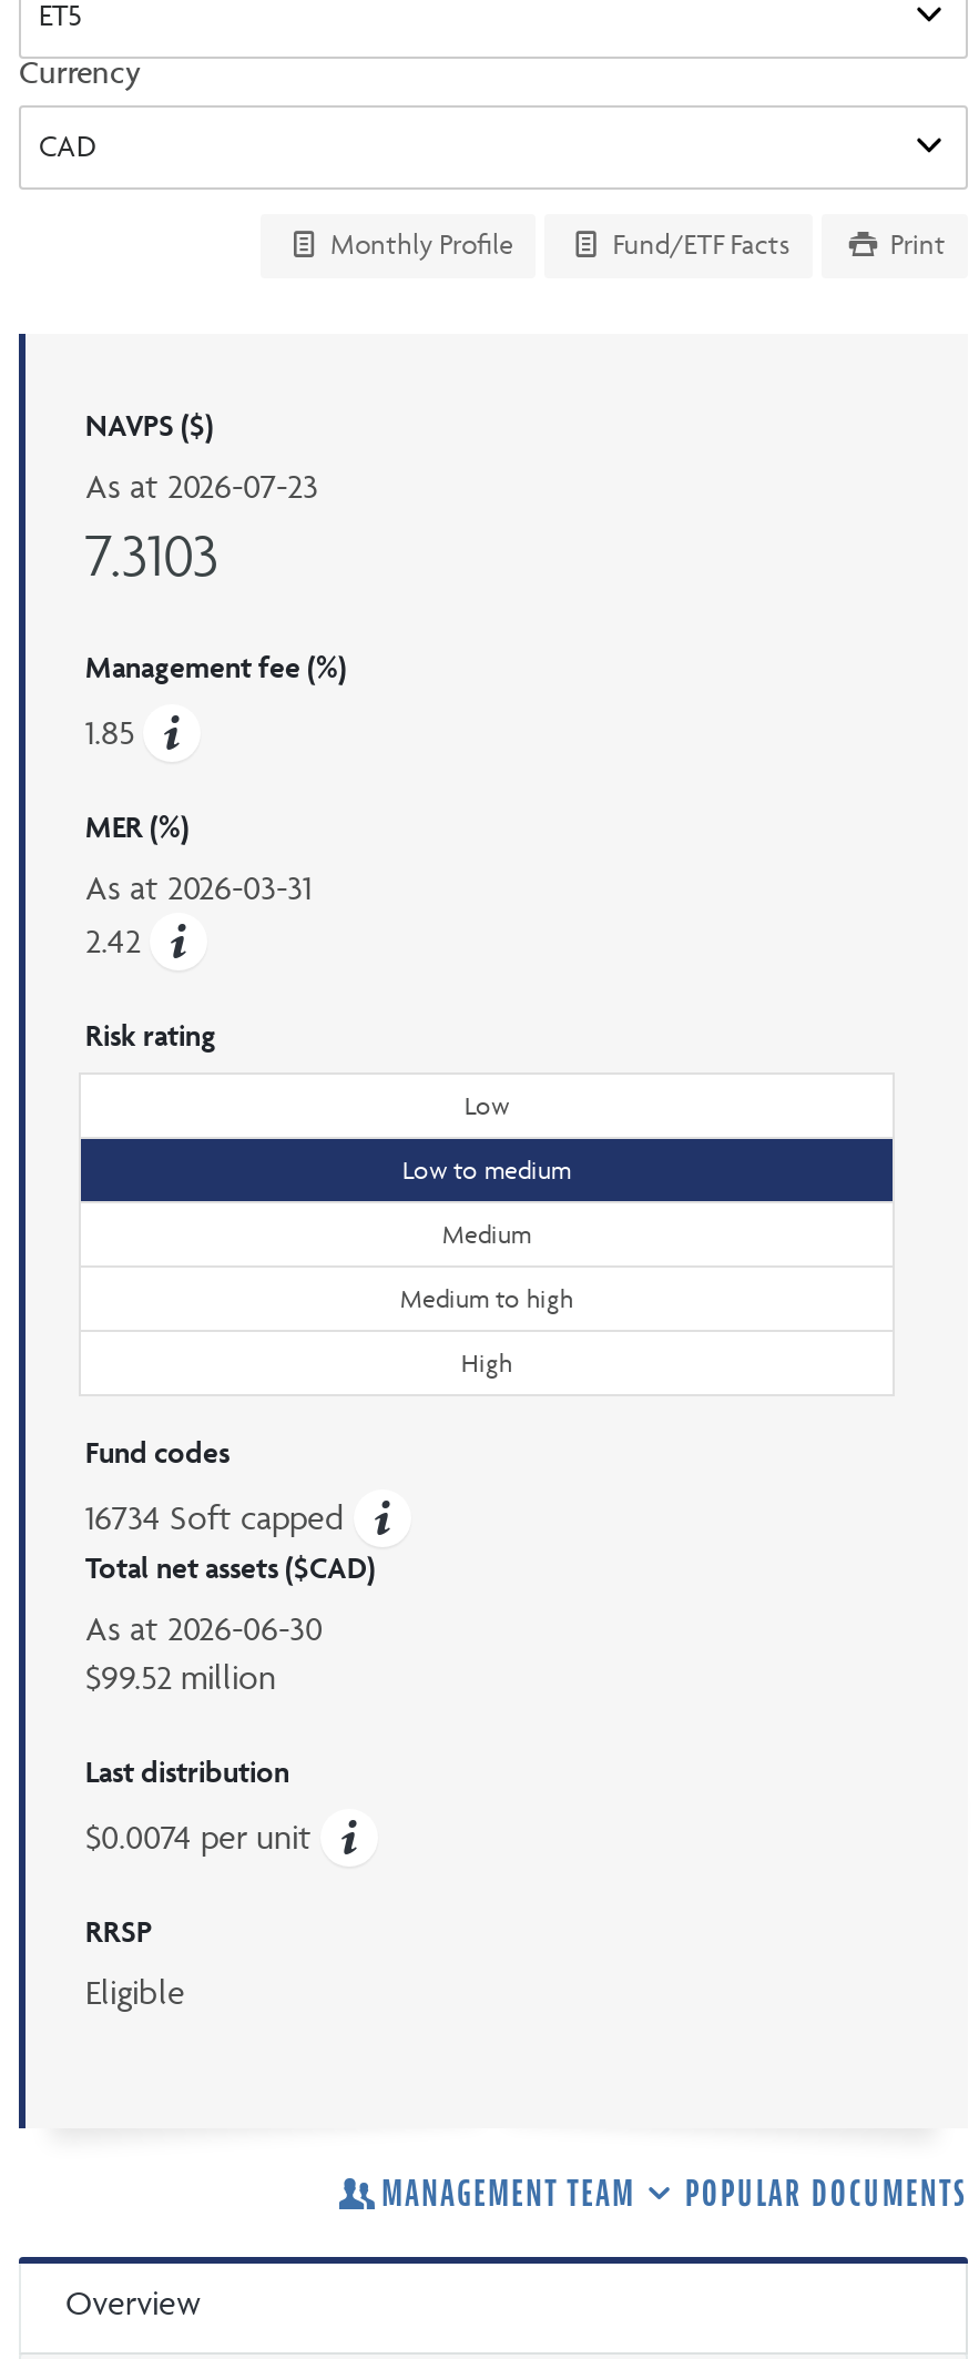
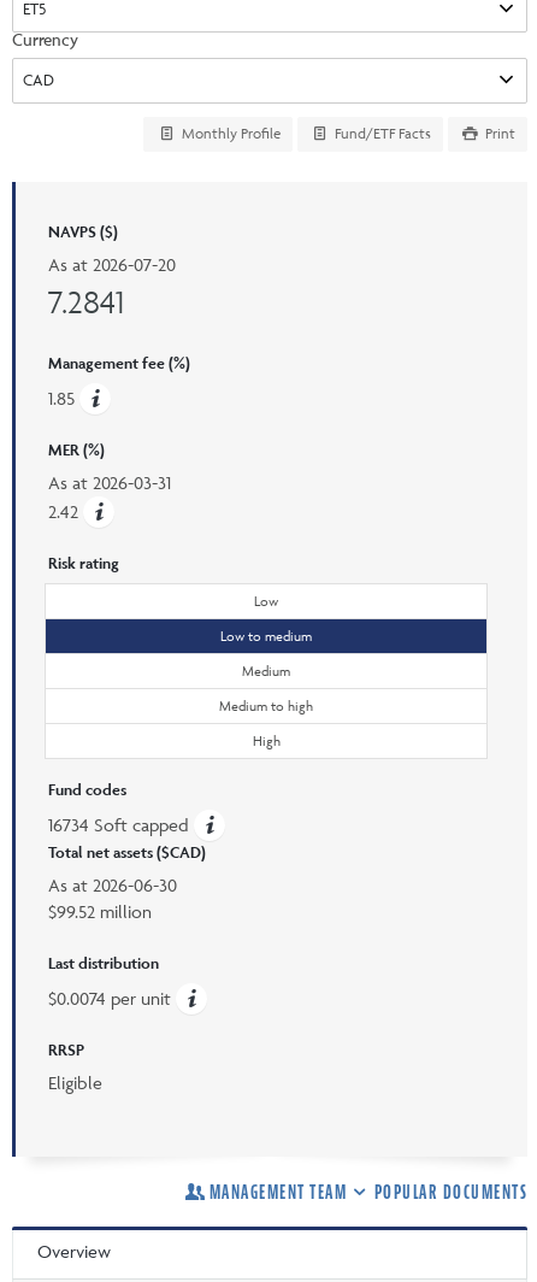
[85,464,318,506] As at 2026-07-23 -> [48,252,176,275] As at 2026-07-20
[85,517,218,590] 7.3103 -> [48,281,124,321] 7.2841

